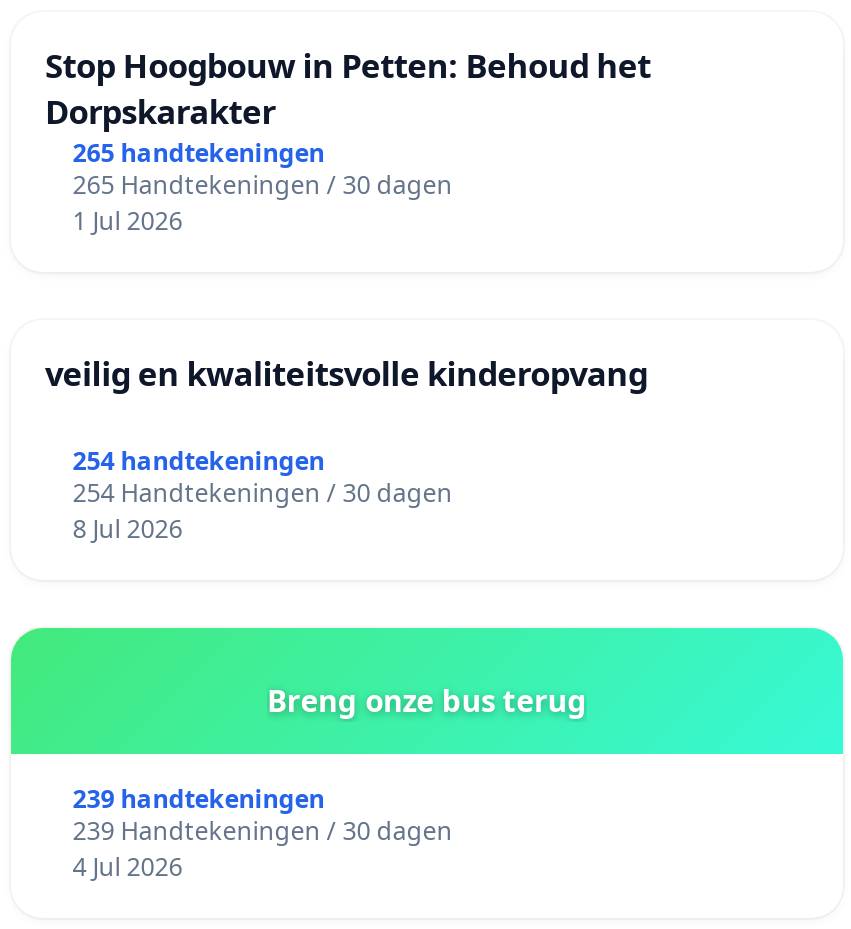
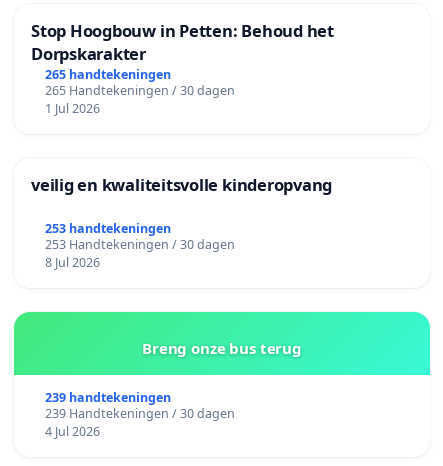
[73,444,325,478] 254 handtekeningen -> [45,220,171,237] 253 handtekeningen
[73,476,453,510] 254 Handtekeningen / 30 dagen -> [45,236,235,253] 253 Handtekeningen / 30 dagen

